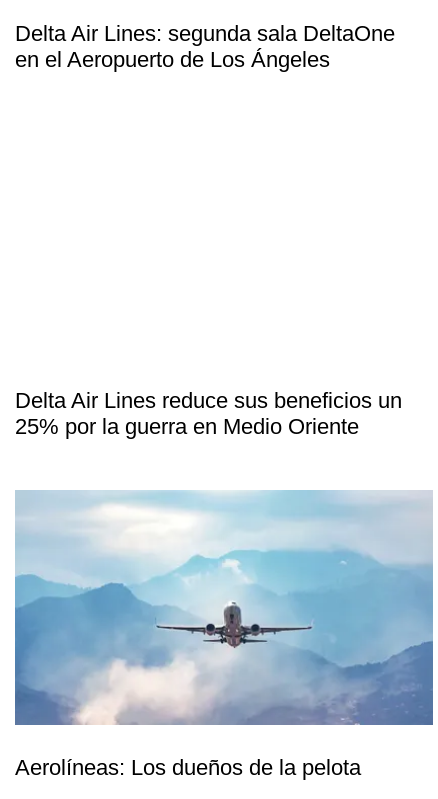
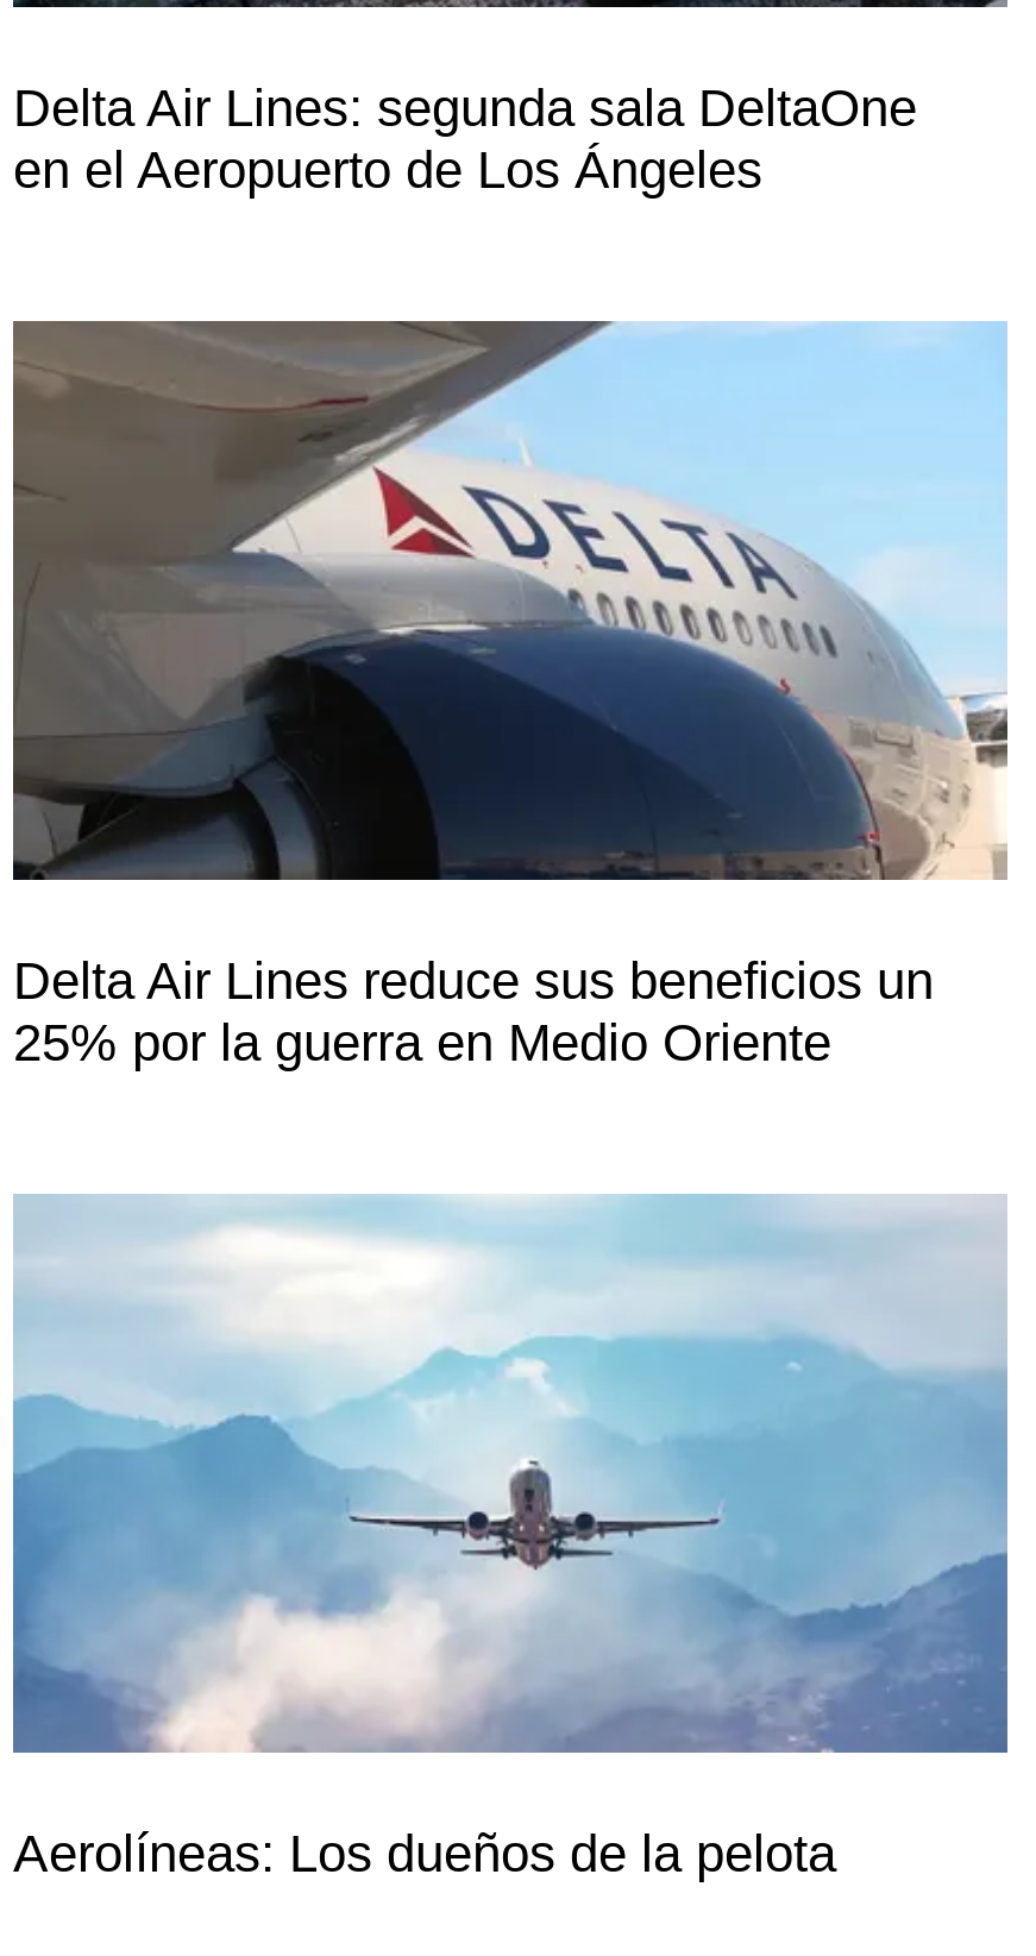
none -> [11,319,1010,882] [image]

